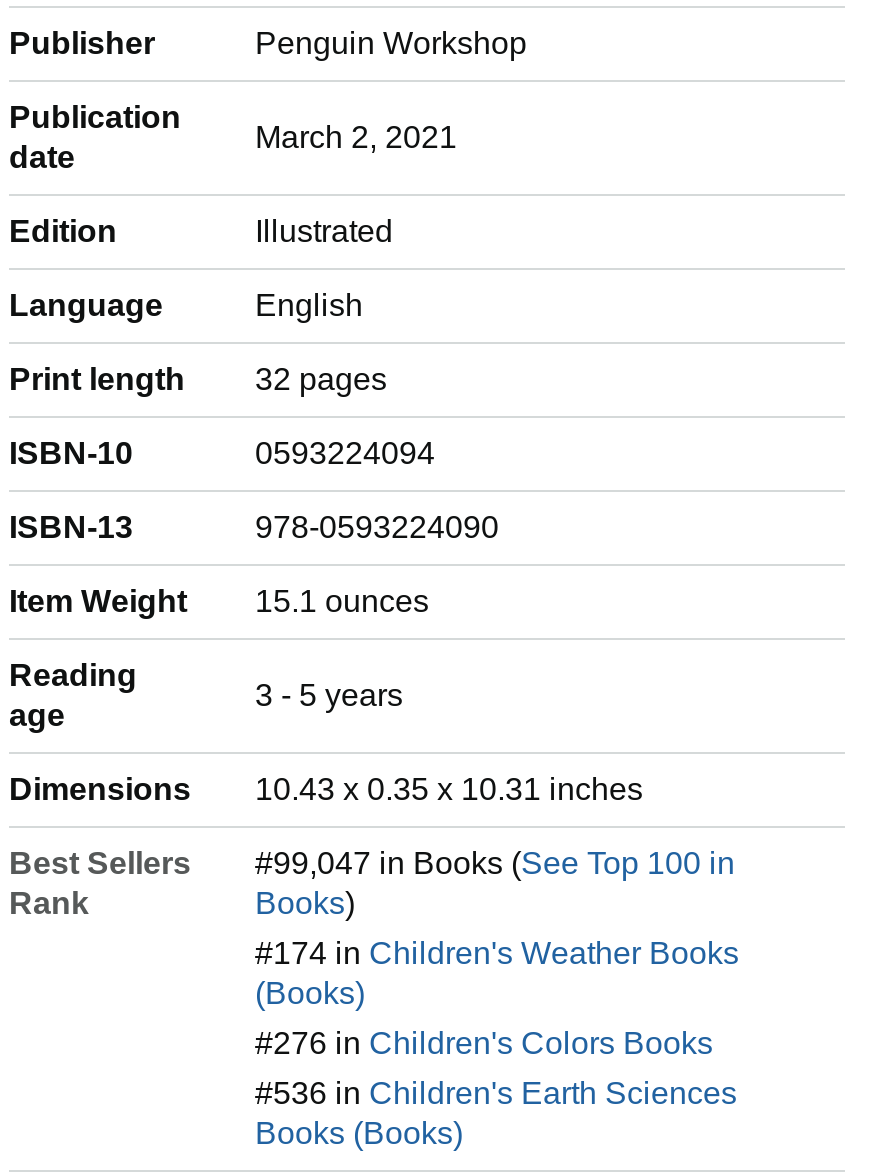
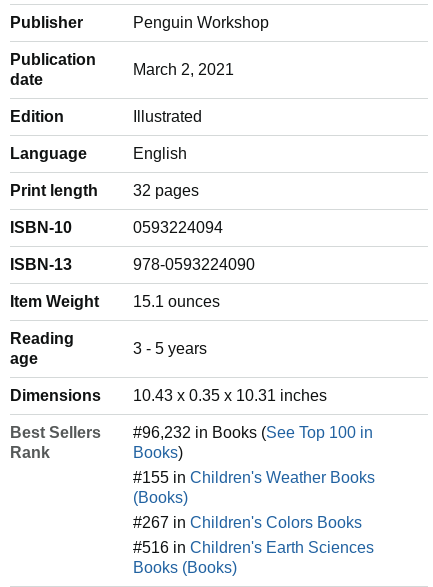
[255,846,735,880] #99,047 in Books (See Top 100 in -> [133,424,373,441] #96,232 in Books (See Top 100 in
[255,936,739,970] #174 in Children's Weather Books -> [133,469,375,486] #155 in Children's Weather Books
[255,1026,713,1060] #276 in Children's Colors Books -> [133,514,362,531] #267 in Children's Colors Books
[255,1076,737,1110] #536 in Children's Earth Sciences -> [133,539,374,556] #516 in Children's Earth Sciences

